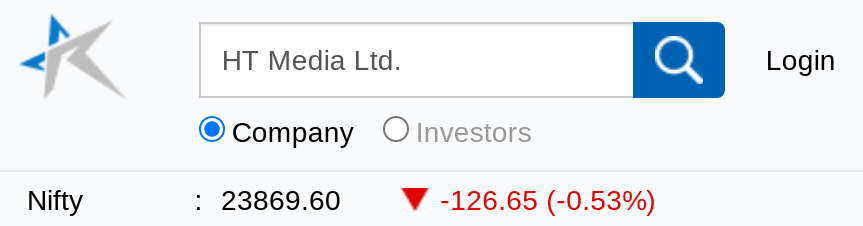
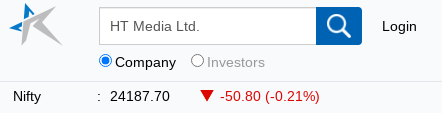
[221,184,341,216] 23869.60 -> [110,88,170,104] 24187.70
[440,184,656,216] -126.65 (-0.53%) -> [220,88,320,104] -50.80 (-0.21%)

